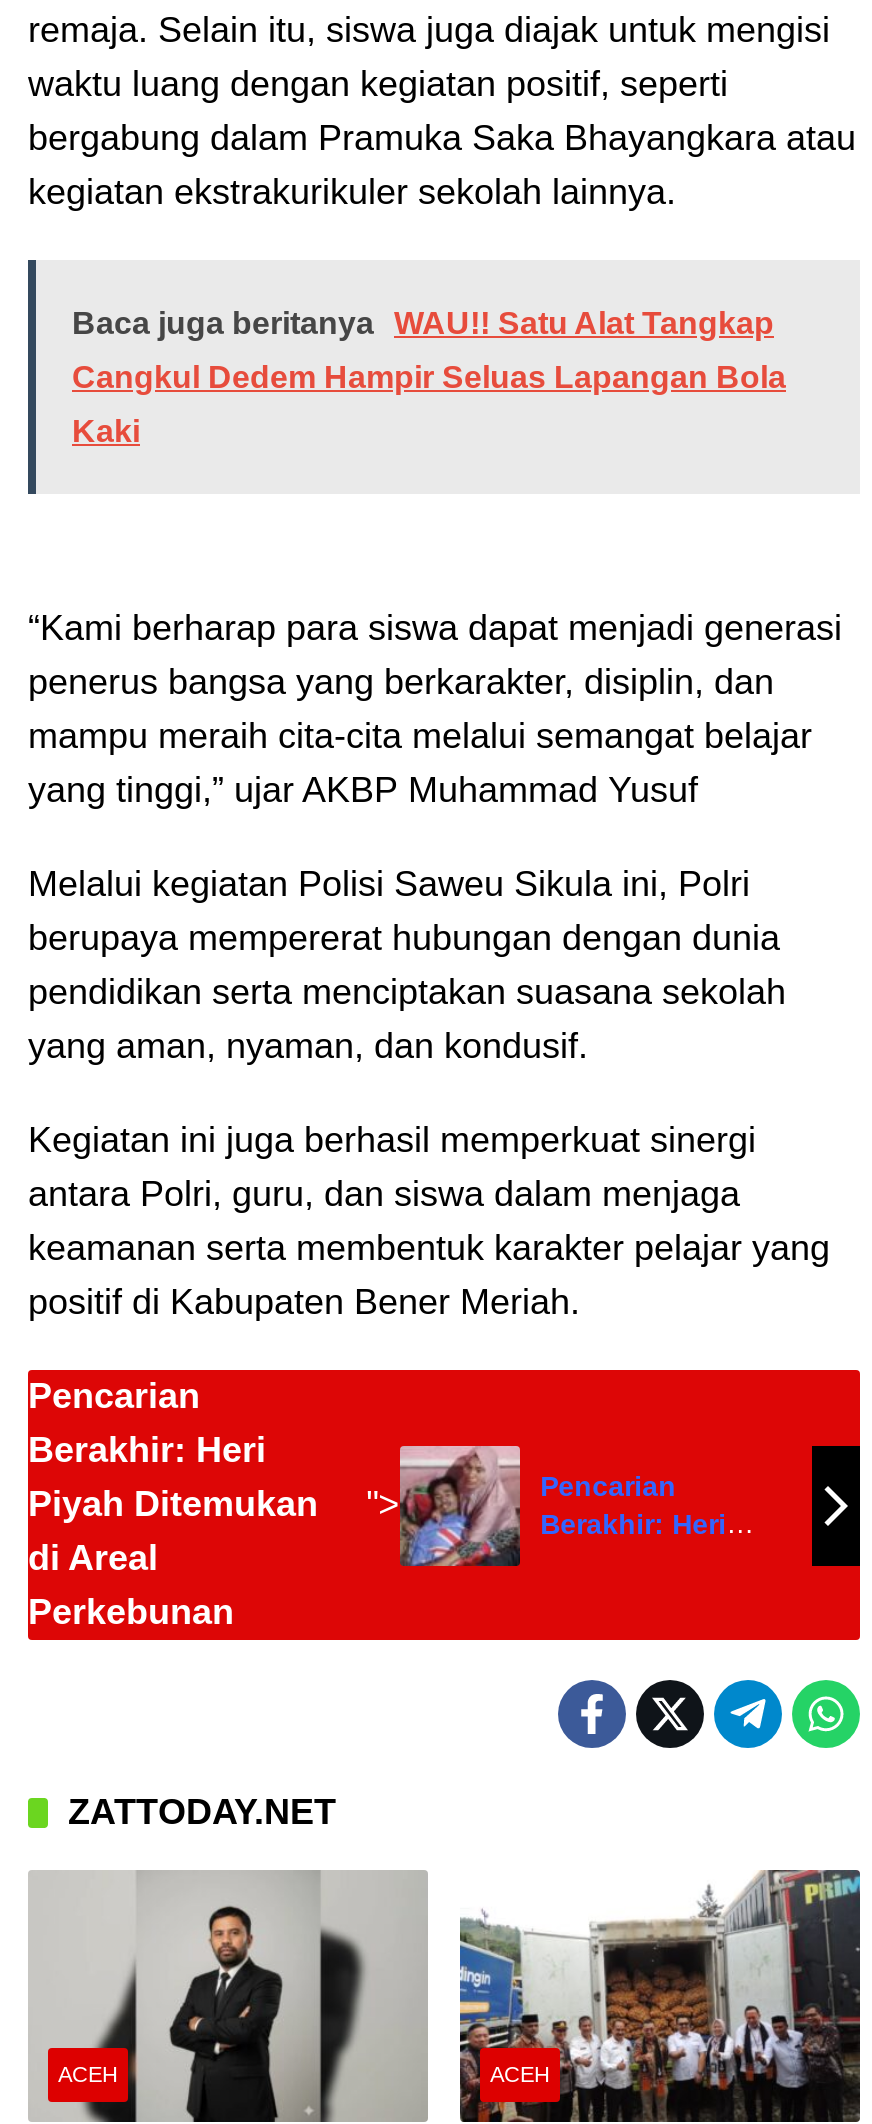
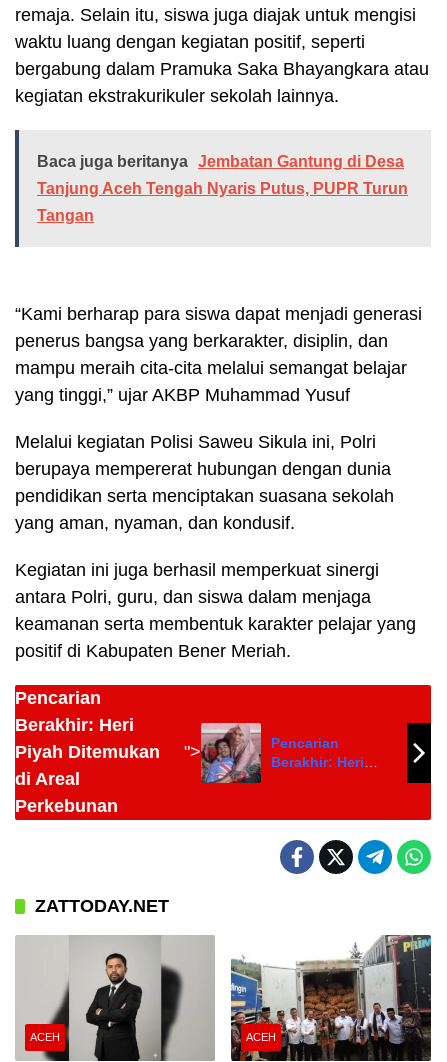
[72,306,774,340] Baca juga beritanya WAU!! Satu Alat Tangkap -> [37,153,404,170] Baca juga beritanya Jembatan Gantung di Desa
[72,360,786,394] Cangkul Dedem Hampir Seluas Lapangan Bola -> [37,180,408,197] Tanjung Aceh Tengah Nyaris Putus, PUPR Turun
[72,414,140,448] Kaki -> [37,207,94,224] Tangan

